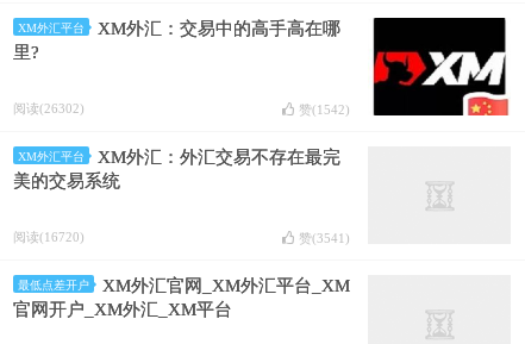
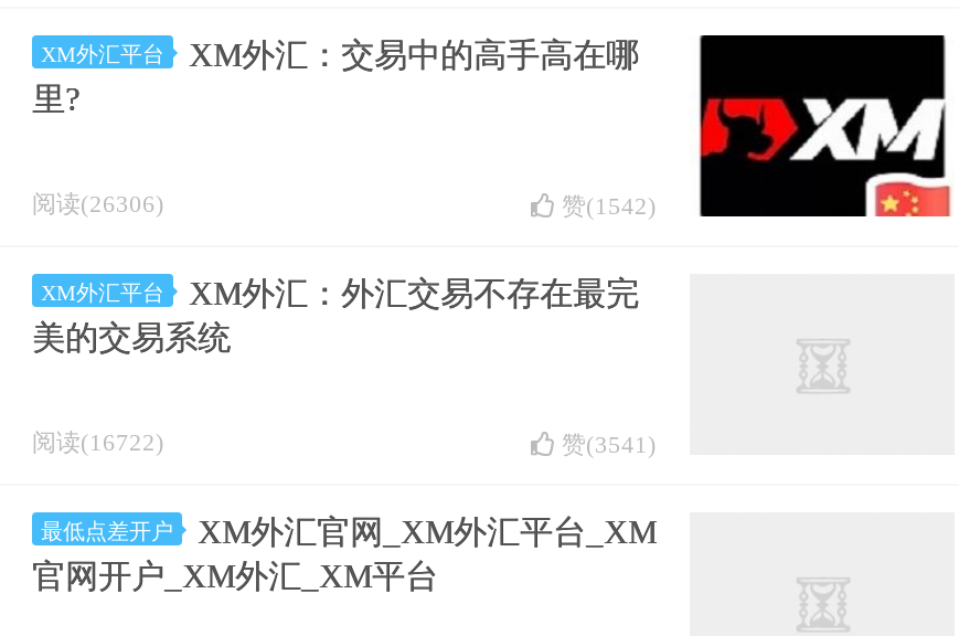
[13,101,85,115] 阅读(26302) -> [32,190,164,216] 阅读(26306)
[13,230,85,244] 阅读(16720) -> [32,428,164,455] 阅读(16722)

